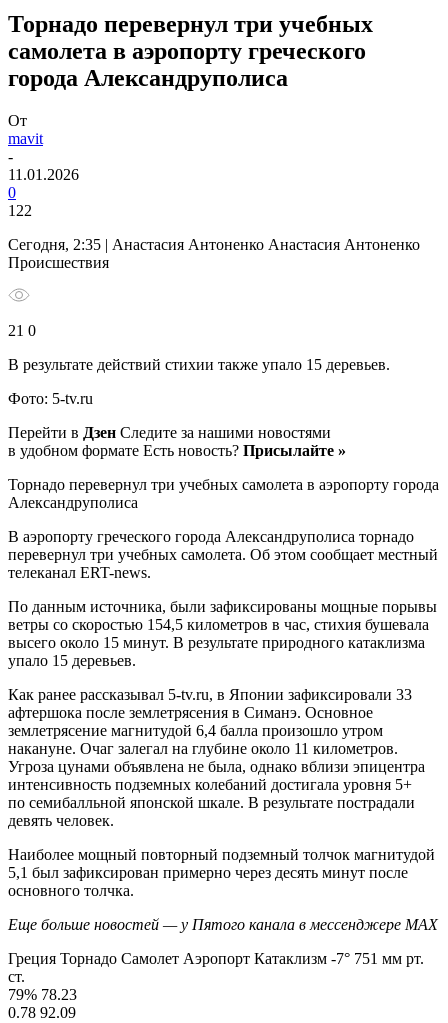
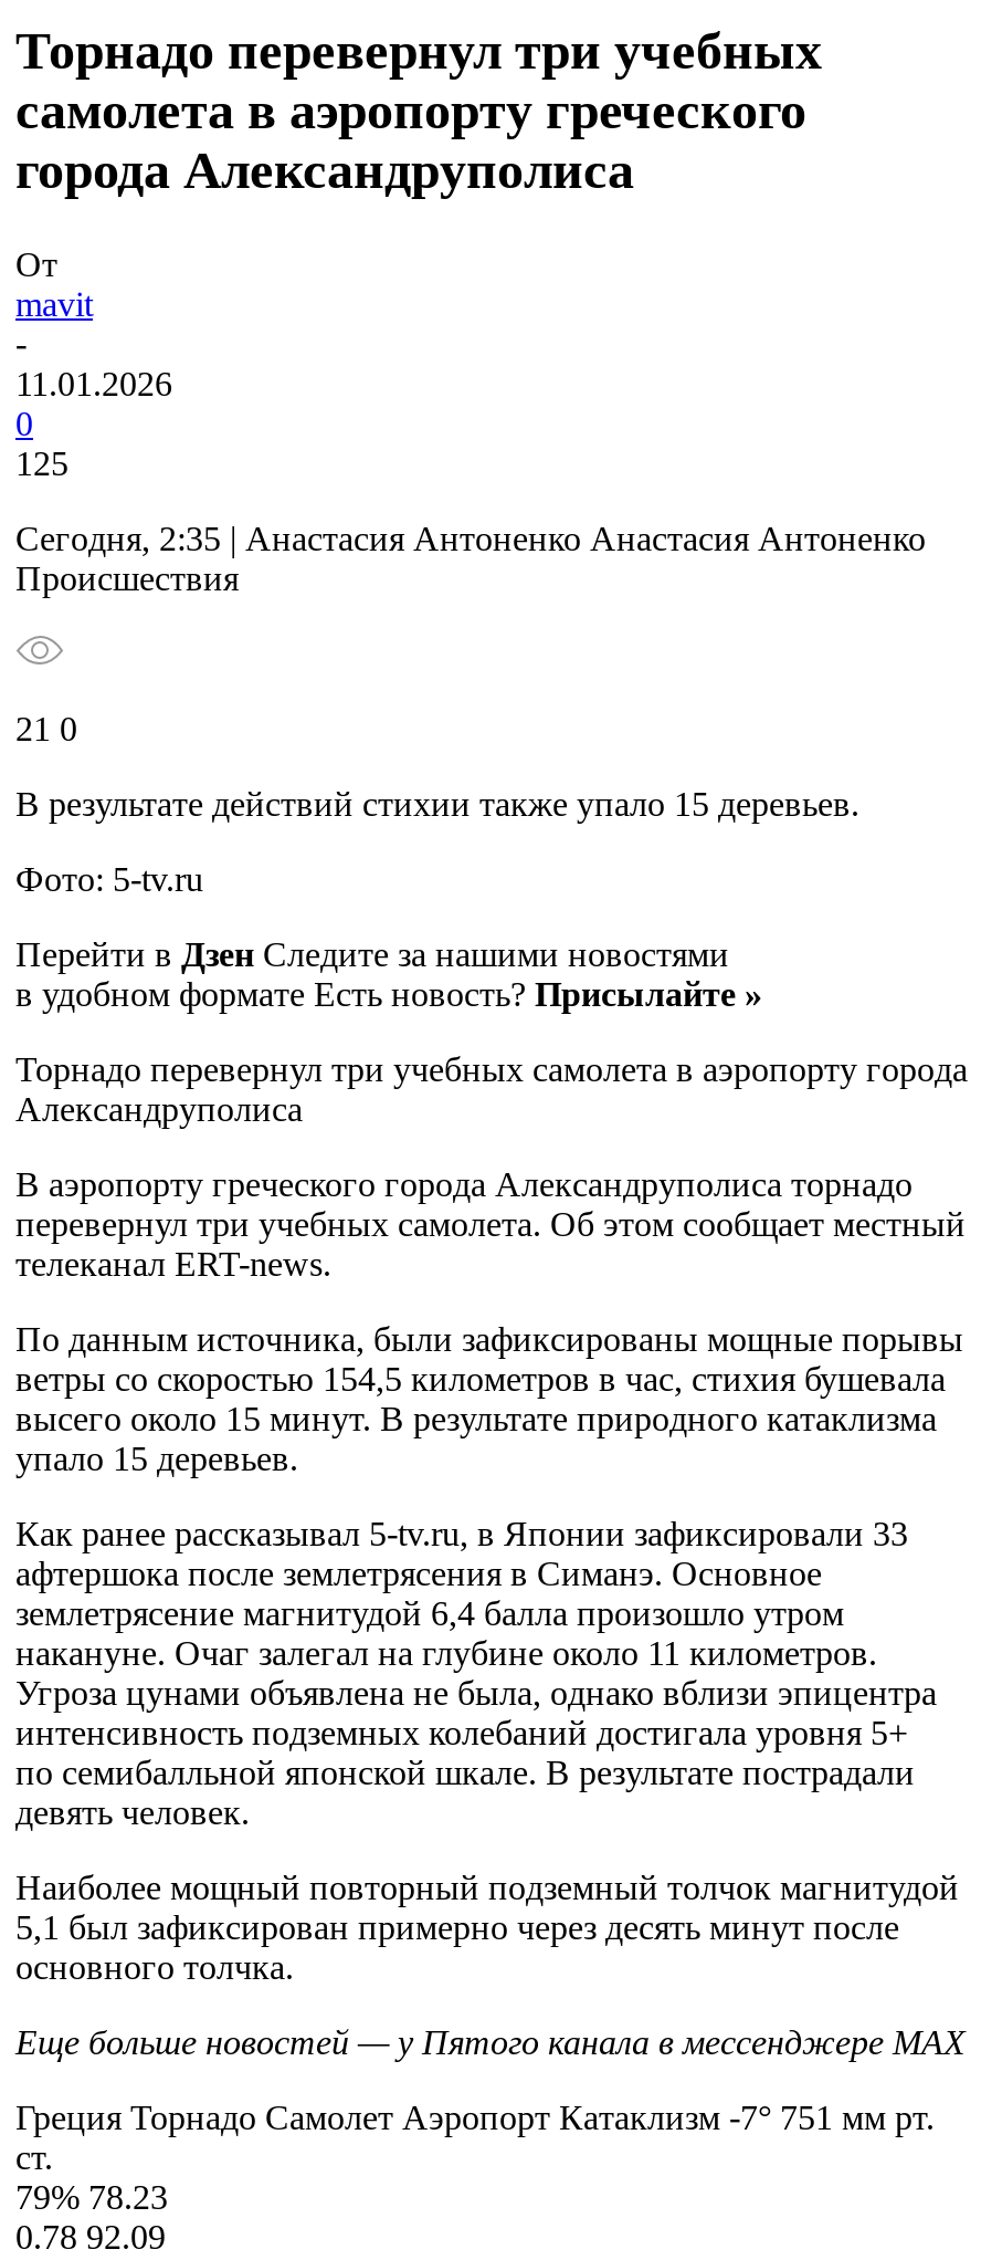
[8,202,32,219] 122 -> [15,444,68,482] 125

